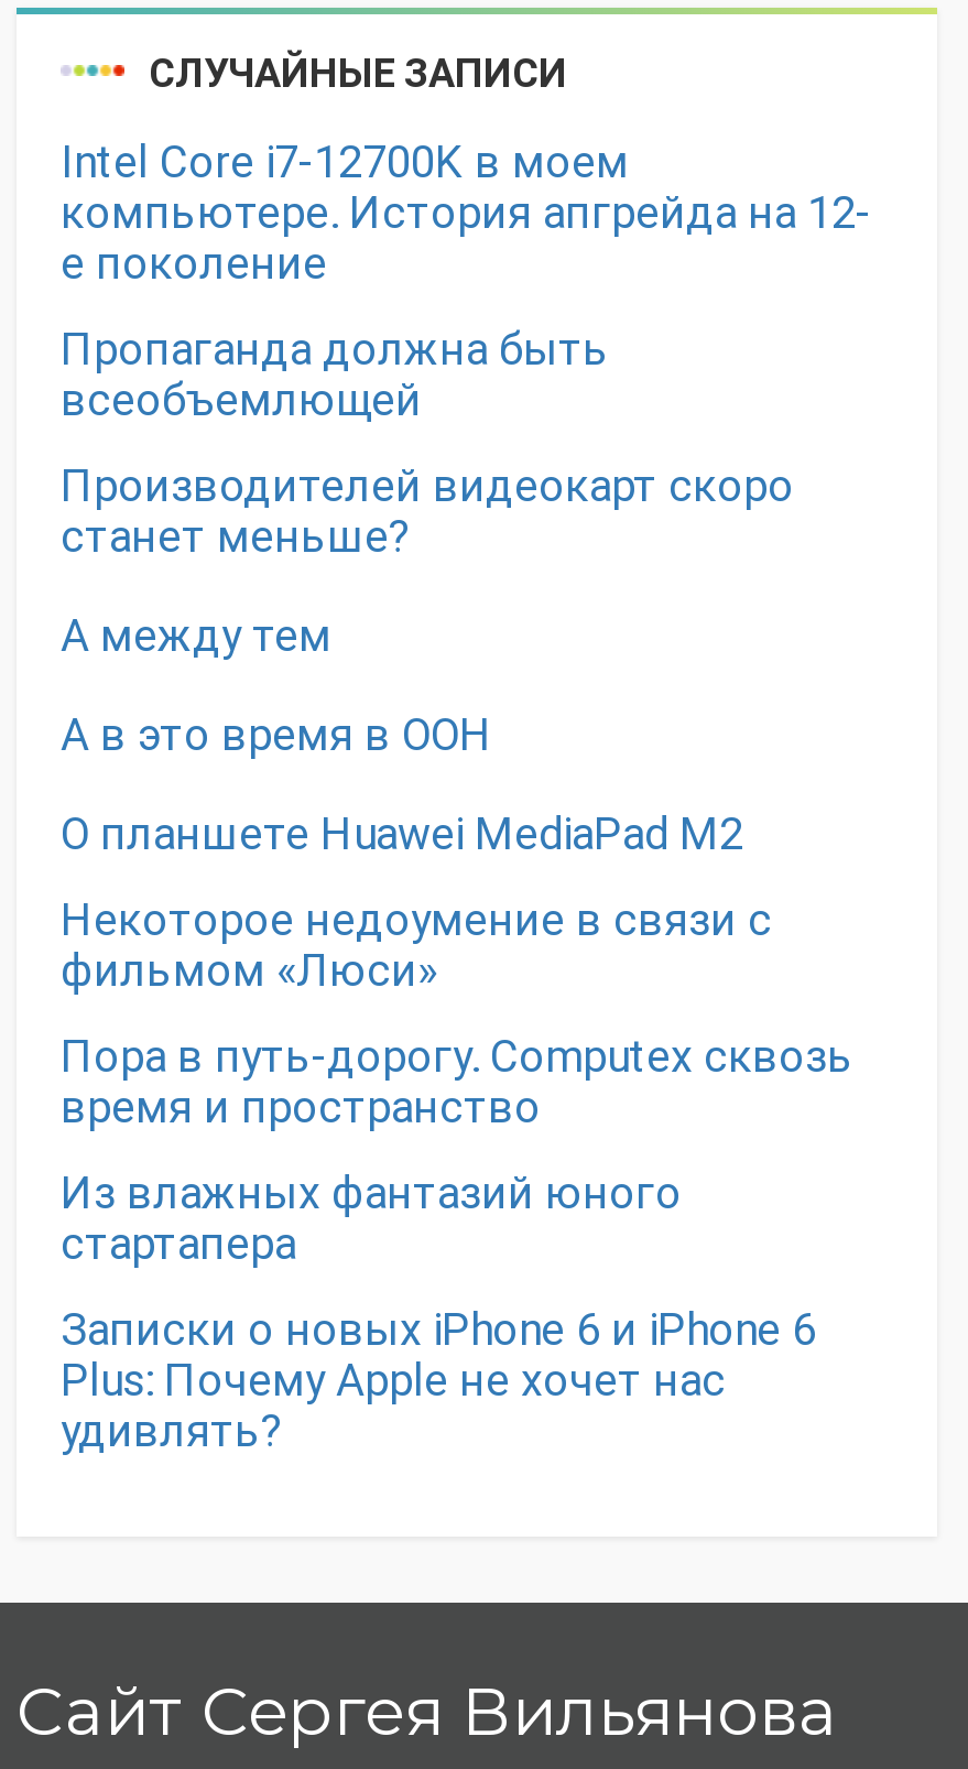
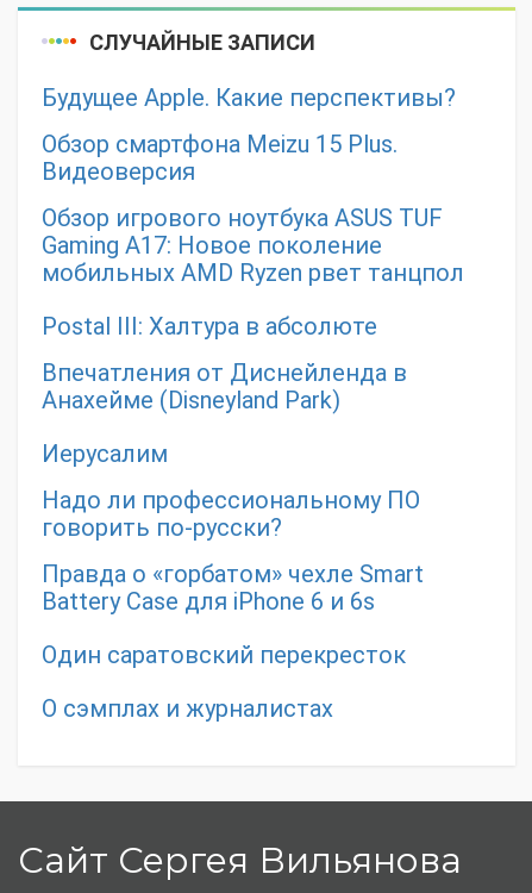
[61,137,871,291] Intel Core i7-12700K в моем | компьютере. История апгрейда на 12- | е поколение -> [42,84,456,113] Будущее Apple. Какие перспективы?
[61,324,609,427] Пропаганда должна быть | всеобъемлющей -> [42,130,398,186] Обзор смартфона Meizu 15 Plus. | Видеоверсия
[61,460,794,564] Производителей видеокарт скоро | станет меньше? -> [42,204,464,288] Обзор игрового ноутбука ASUS TUF | Gaming A17: Новое поколение | мобильных AMD Ryzen рвет танцпол
[61,610,331,663] А между тем -> [42,313,377,341] Postal III: Халтура в абсолюте
[61,709,492,762] А в это время в ООН -> [42,359,407,415] Впечатления от Диснейленда в | Анахейме (Disneyland Park)
[61,808,743,861] О планшете Huawei MediaPad M2 -> [42,440,168,469] Иерусалим
[61,894,772,998] Некоторое недоумение в связи с | фильмом «Люси» -> [42,486,420,542] Надо ли профессиональному ПО | говорить по-русски?
[61,1031,853,1135] Пора в путь-дорогу. Computex сквозь | время и пространство -> [42,560,424,616] Правда о «горбатом» чехле Smart | Battery Case для iPhone 6 и 6s
[61,1168,682,1271] Из влажных фантазий юного | стартапера -> [42,641,406,670] Один саратовский перекресток
[61,1304,816,1458] Записки о новых iPhone 6 и iPhone 6 | Plus: Почему Apple не хочет нас | удивлять? -> [42,695,333,723] О сэмплах и журналистах

